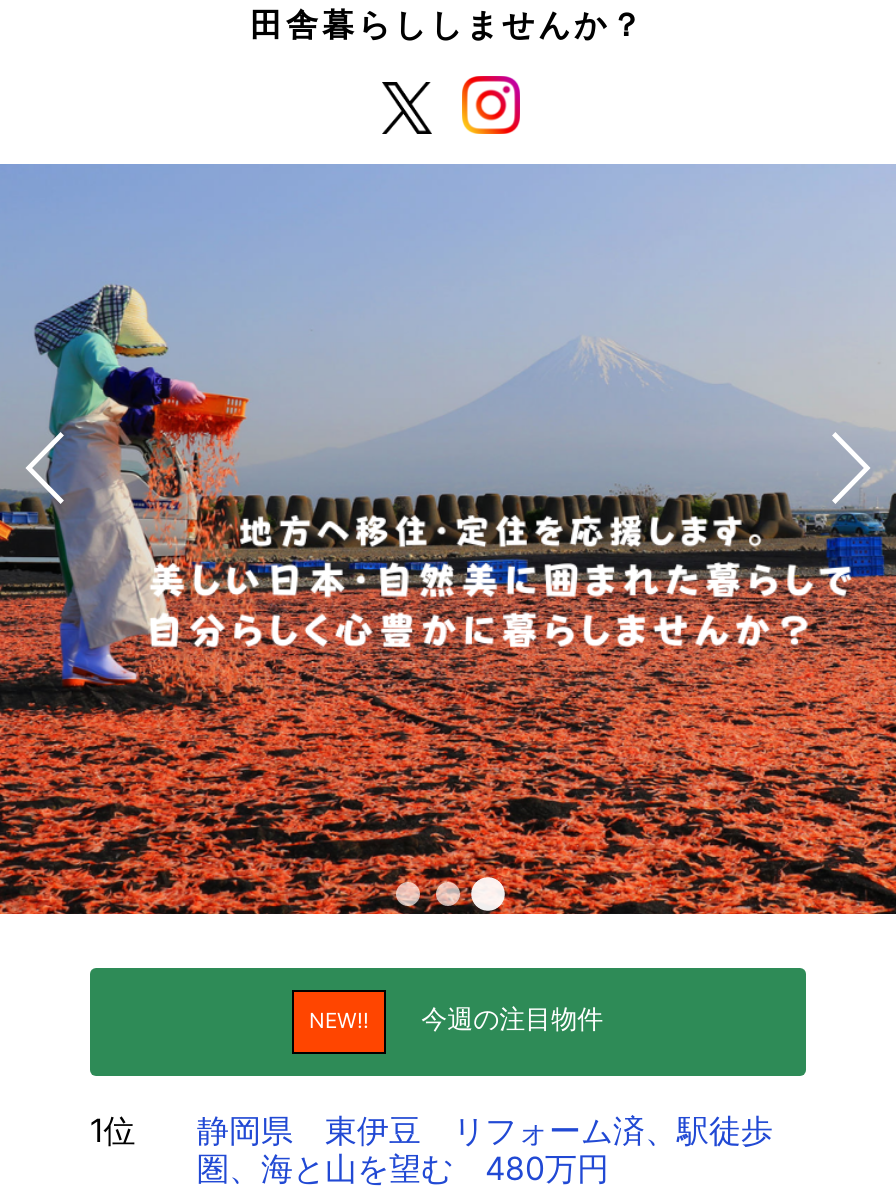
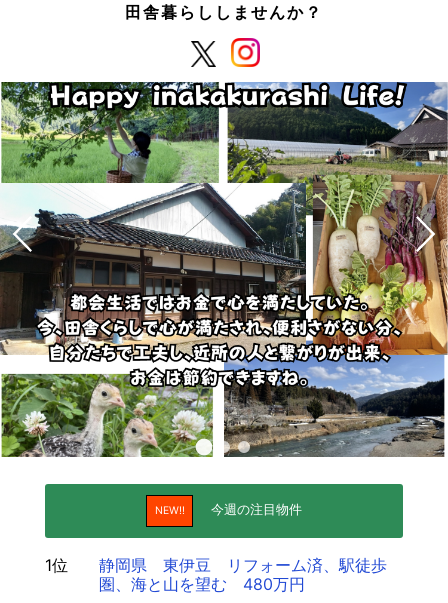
[6,164,890,916] [image] -> [3,81,445,458] [image]

